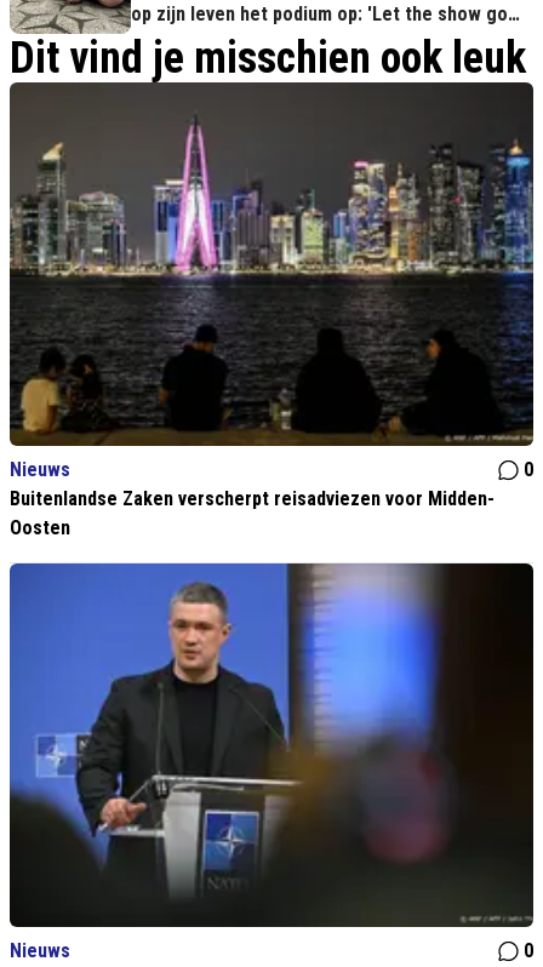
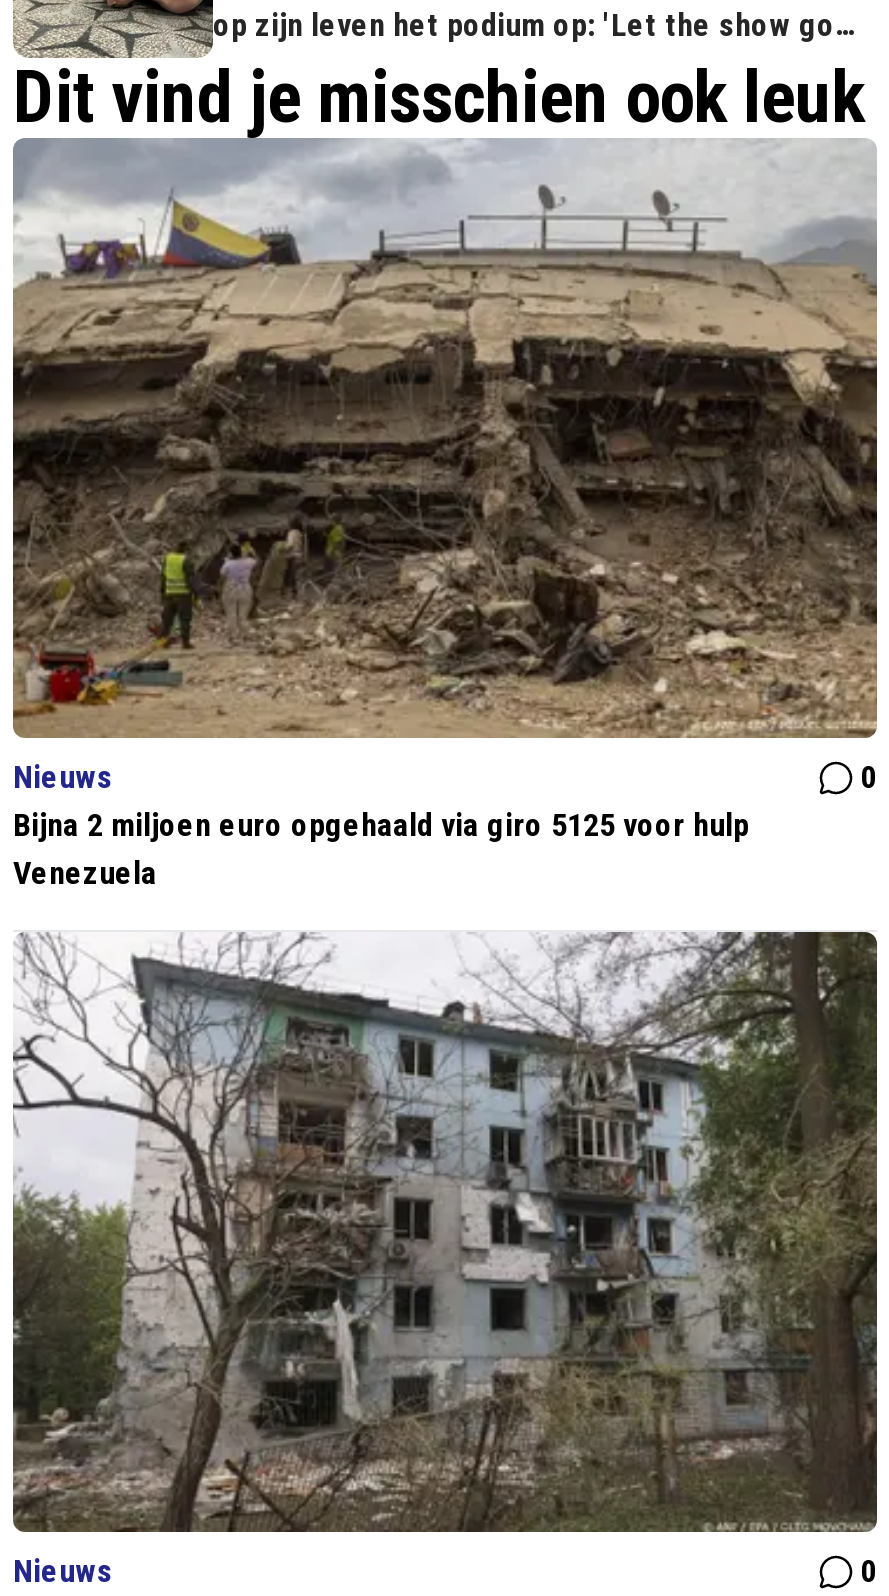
[8,84,535,540] [image] | Buitenlandse Zaken verscherpt reisadviezen voor Midden- | Oosten -> [11,144,879,891] [image] | Bijna 2 miljoen euro opgehaald via giro 5125 voor hulp | Venezuela
[8,562,533,927] [image] -> [11,930,877,1532] [image]

